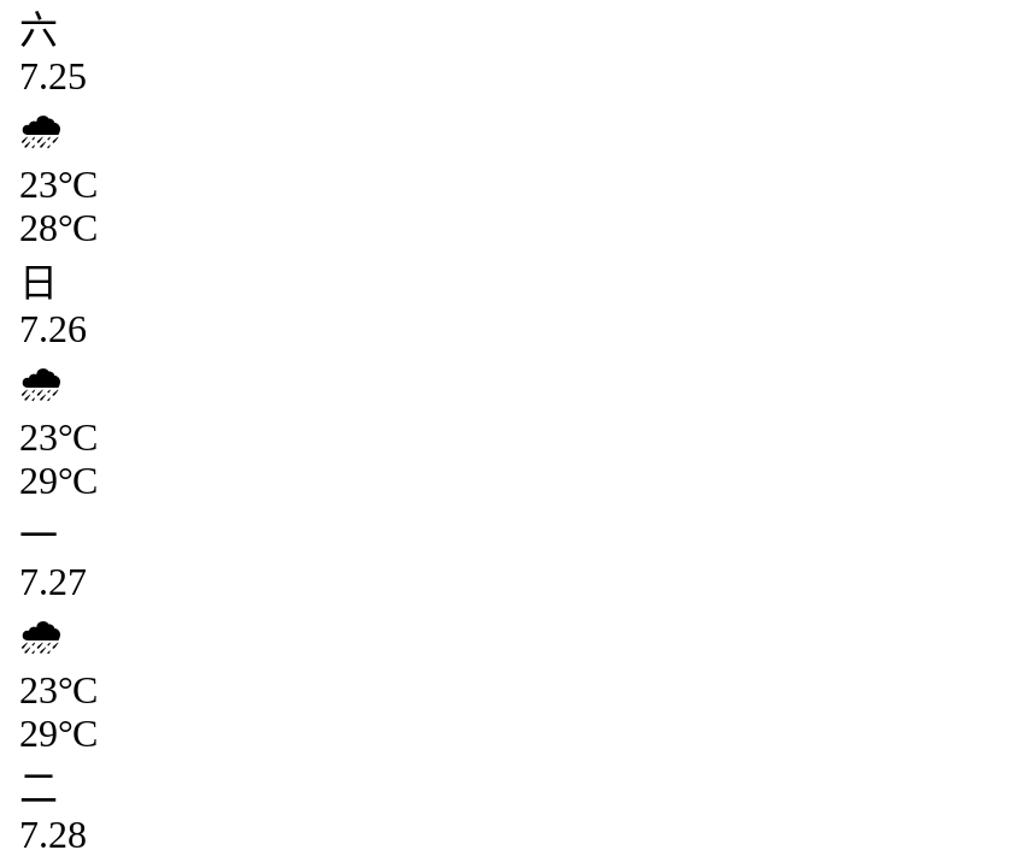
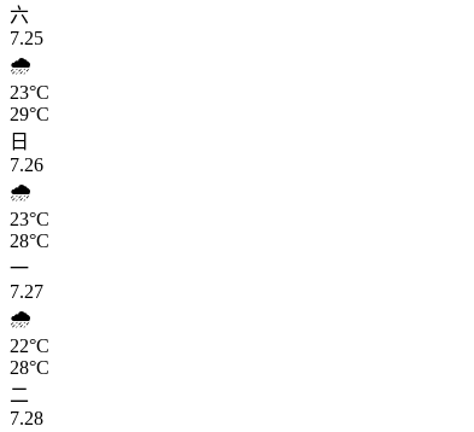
[19,207,99,248] 28°C -> [10,104,49,124] 29°C
[19,460,99,501] 29°C -> [10,230,49,251] 28°C
[19,669,99,754] 23°C | 29°C -> [10,335,49,378] 22°C | 28°C

